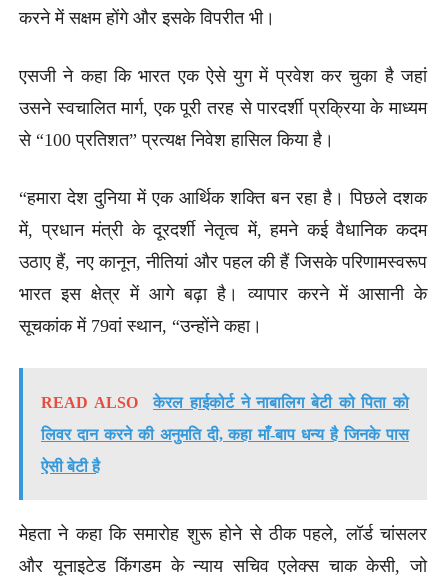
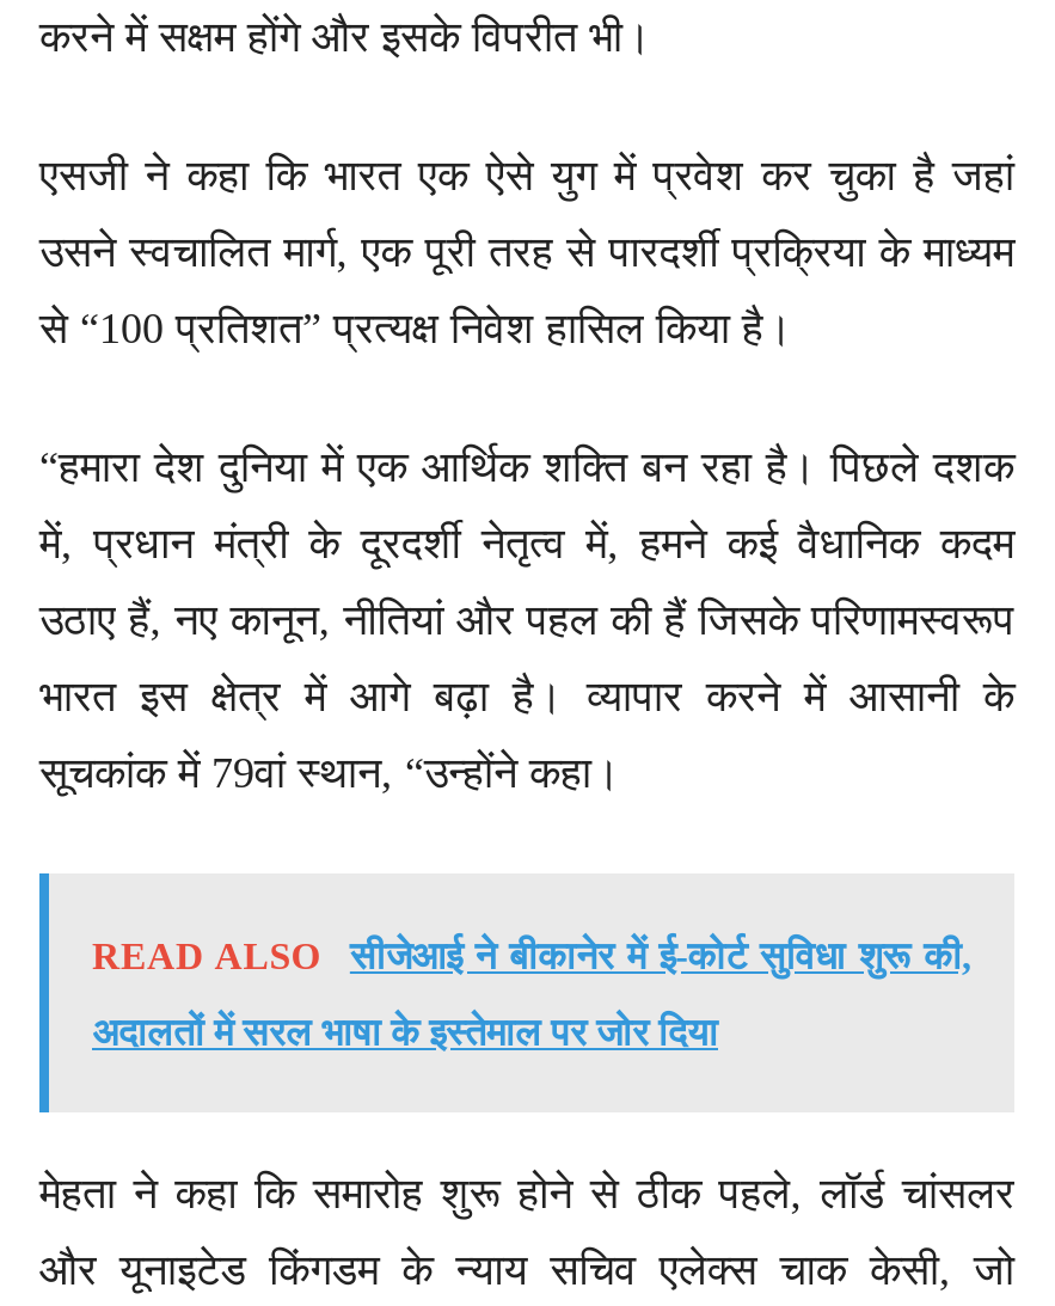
[41,394,409,475] केरल हाईकोर्ट ने नाबालिग बेटी को पिता को | लिवर दान करने की अनुमति दी, कहा माँ-बाप धन्य है जिनके पास | ऐसी बेटी है -> [92,936,971,1053] सीजेआई ने बीकानेर में ई-कोर्ट सुविधा शुरू की, | अदालतों में सरल भाषा के इस्तेमाल पर जोर दिया

